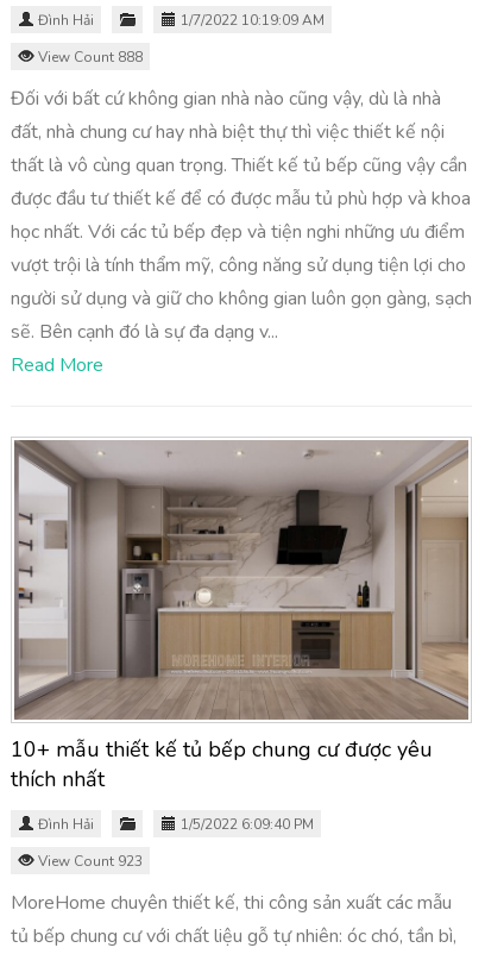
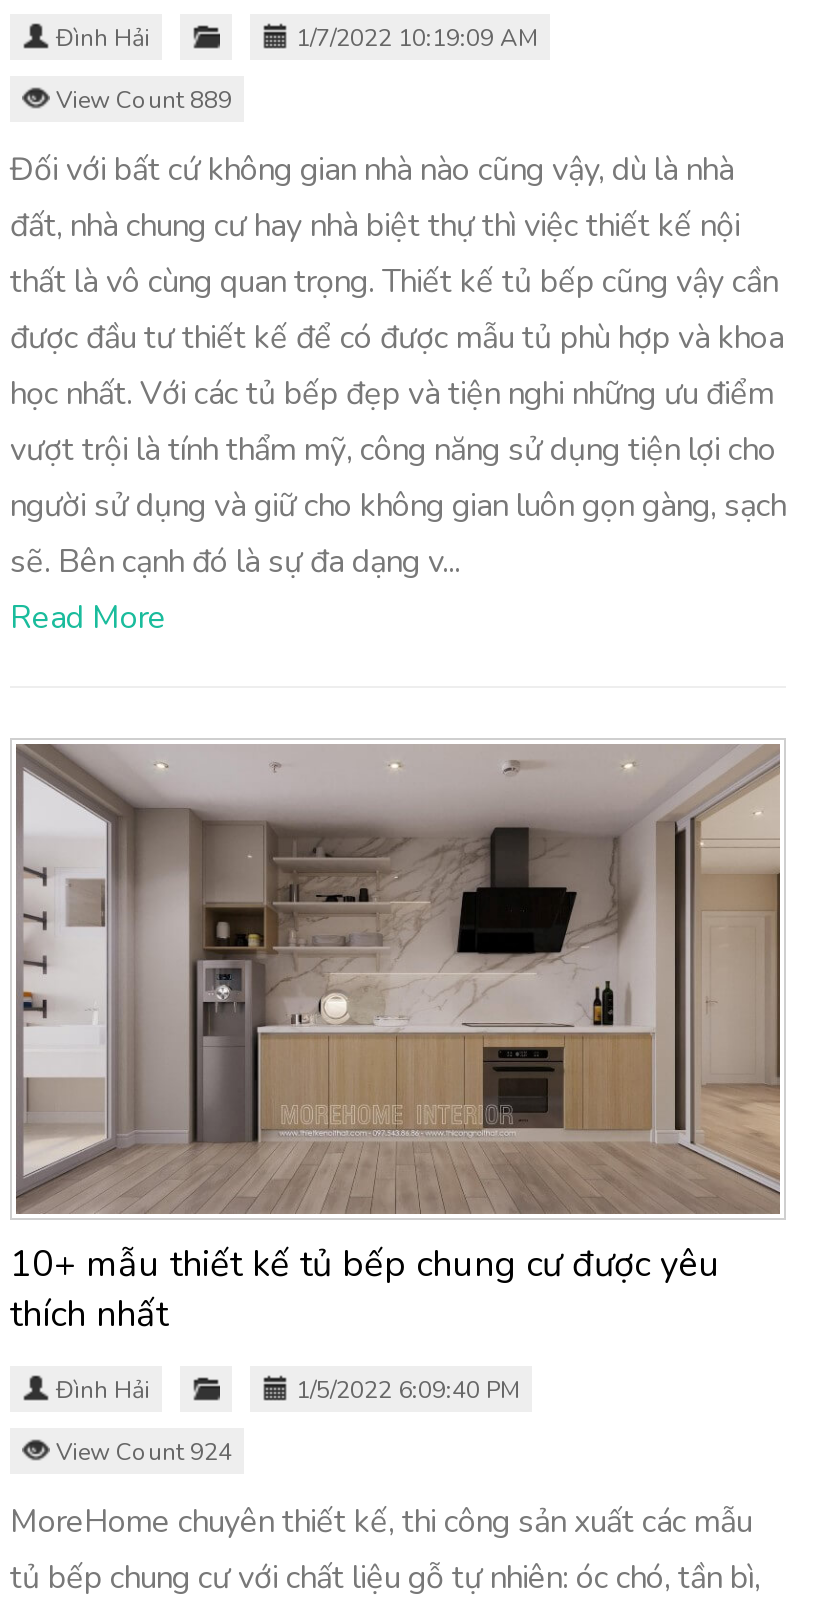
[34,47,143,66] View Count 888 -> [50,84,232,116] View Count 889
[34,851,143,870] View Count 923 -> [50,1435,232,1467] View Count 924

